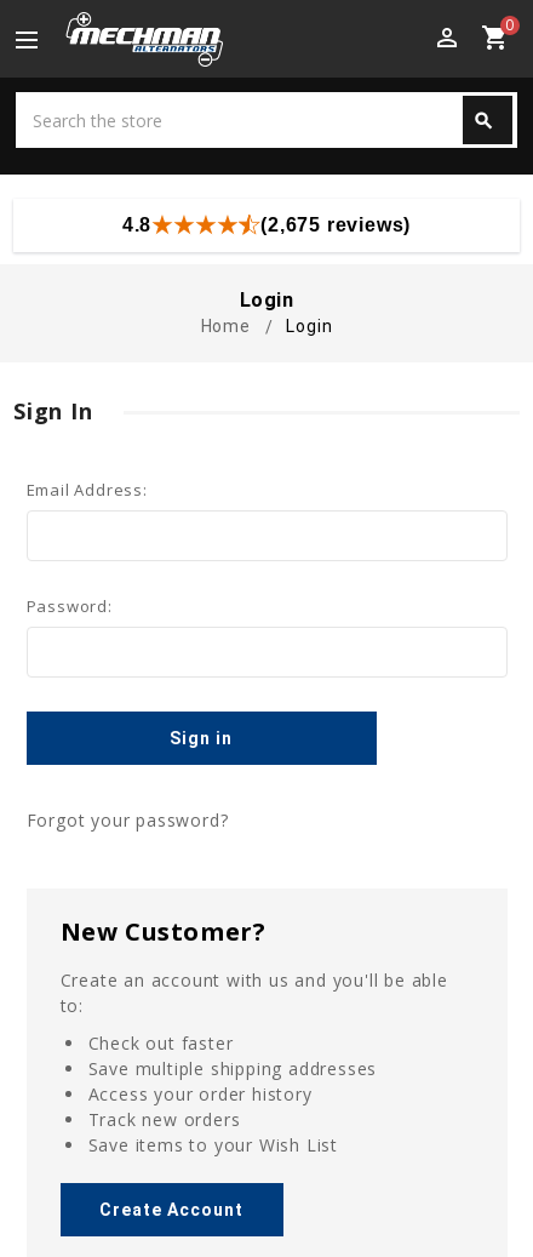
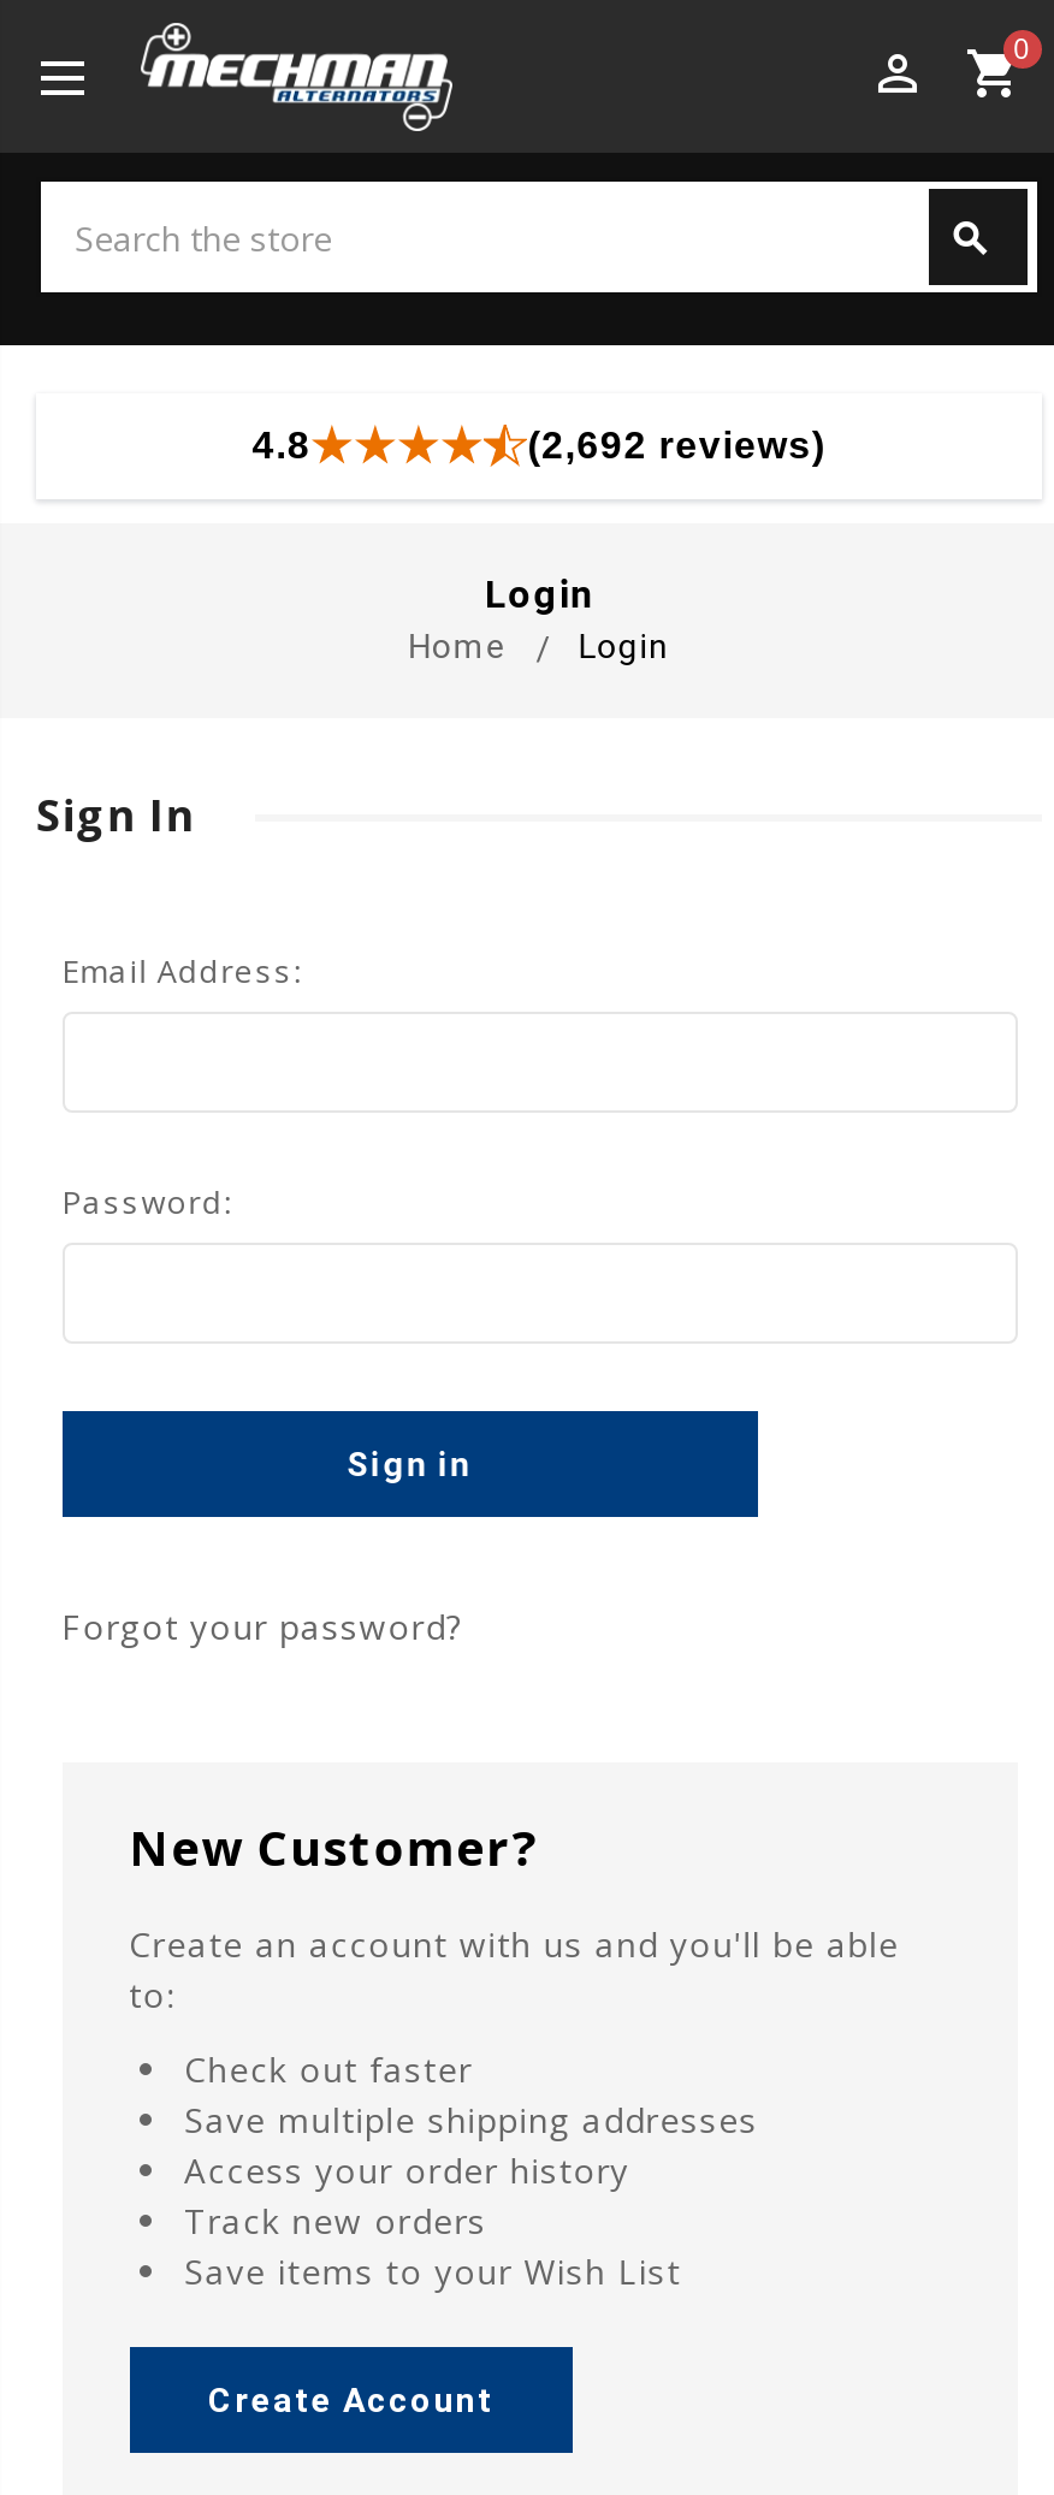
[261,215,411,235] (2,675 reviews) -> [527,425,826,466] (2,692 reviews)

